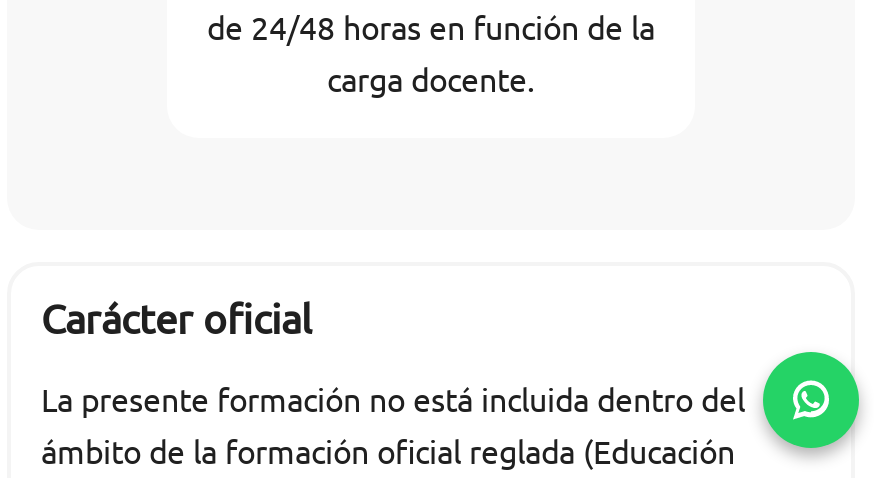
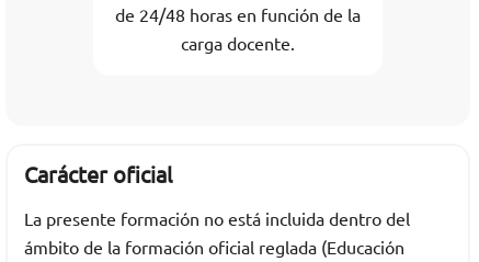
[759,350,863,460] [image] -> none

